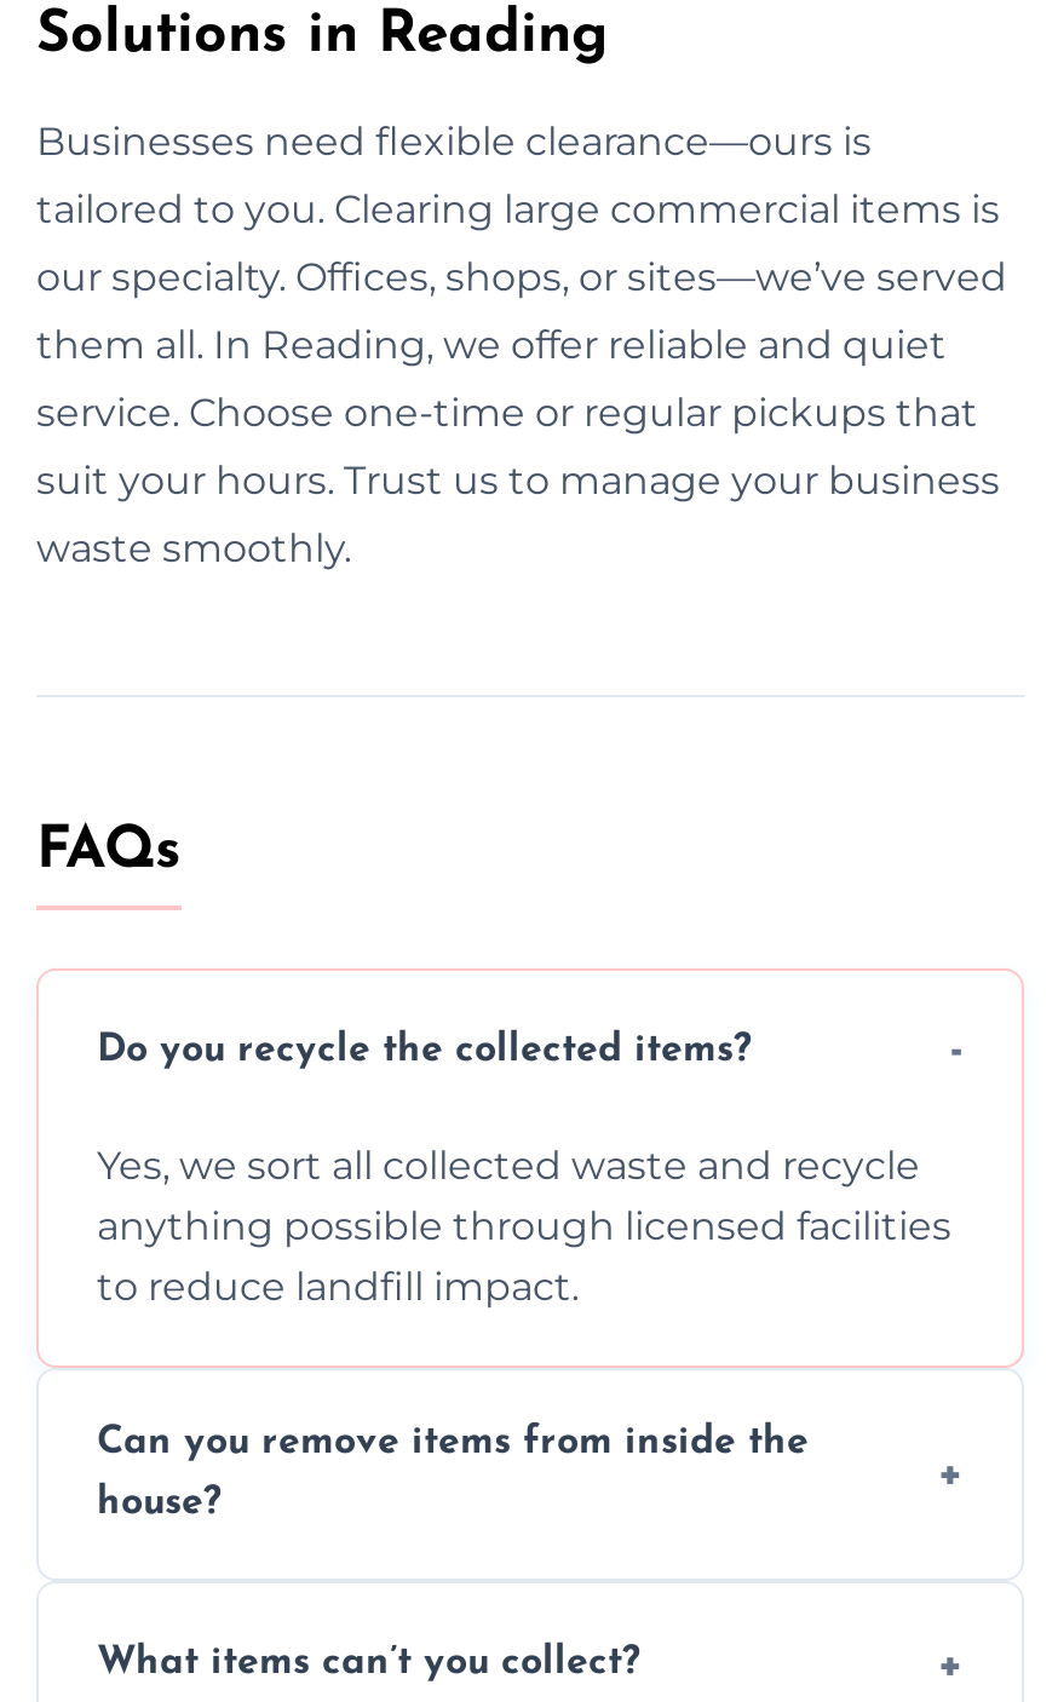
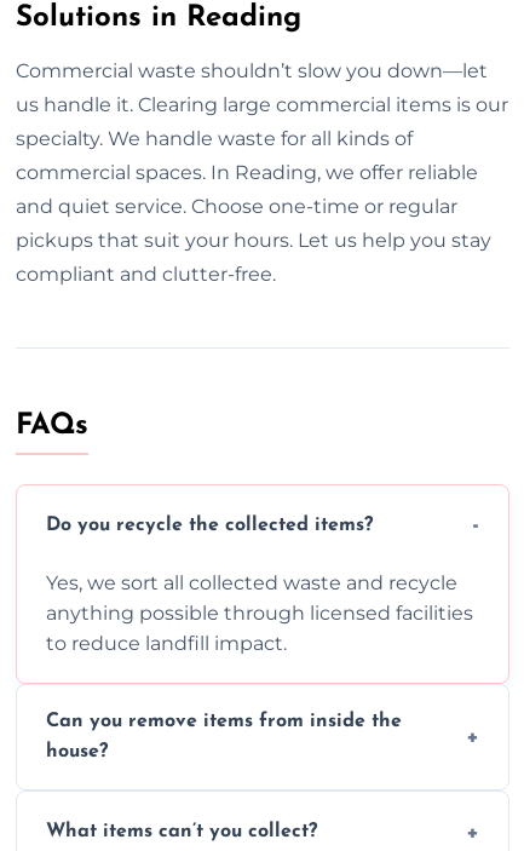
[36,118,872,164] Businesses need flexible clearance—ours is -> [16,59,488,82] Commercial waste shouldn’t slow you down—let
[36,186,1000,232] tailored to you. Clearing large commercial items is -> [16,93,508,116] us handle it. Clearing large commercial items is our
[36,253,1007,299] our specialty. Offices, shops, or sites—we’ve served -> [16,127,413,150] specialty. We handle waste for all kinds of
[36,321,947,367] them all. In Reading, we offer reliable and quiet -> [16,161,478,184] commercial spaces. In Reading, we offer reliable
[36,389,978,435] service. Choose one-time or regular pickups that -> [16,195,457,218] and quiet service. Choose one-time or regular
[36,457,1000,503] suit your hours. Trust us to manage your business -> [16,228,491,251] pickups that suit your hours. Let us help you stay
[36,525,351,571] waste smoothly. -> [16,262,276,285] compliant and clutter-free.

